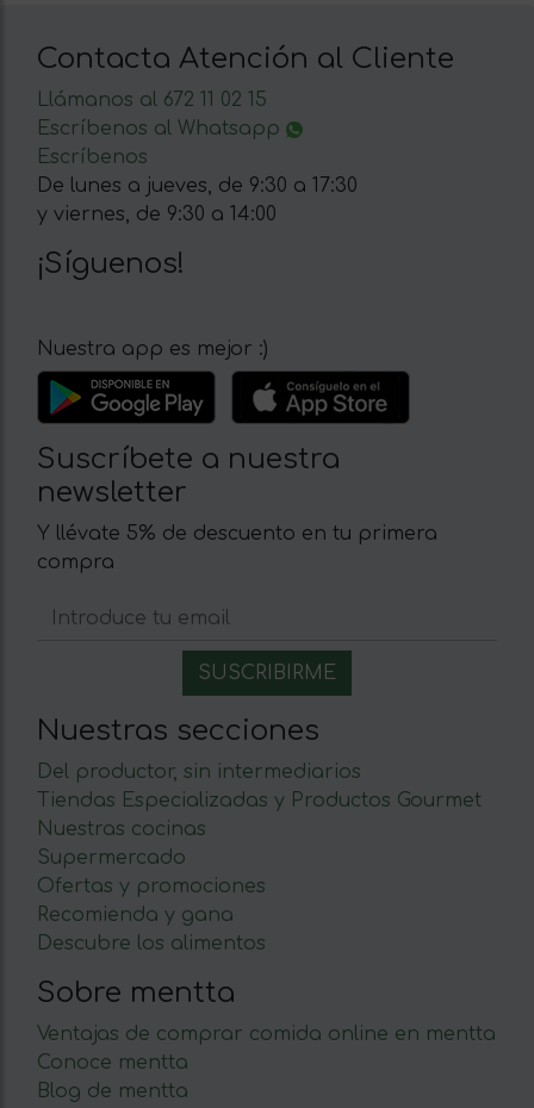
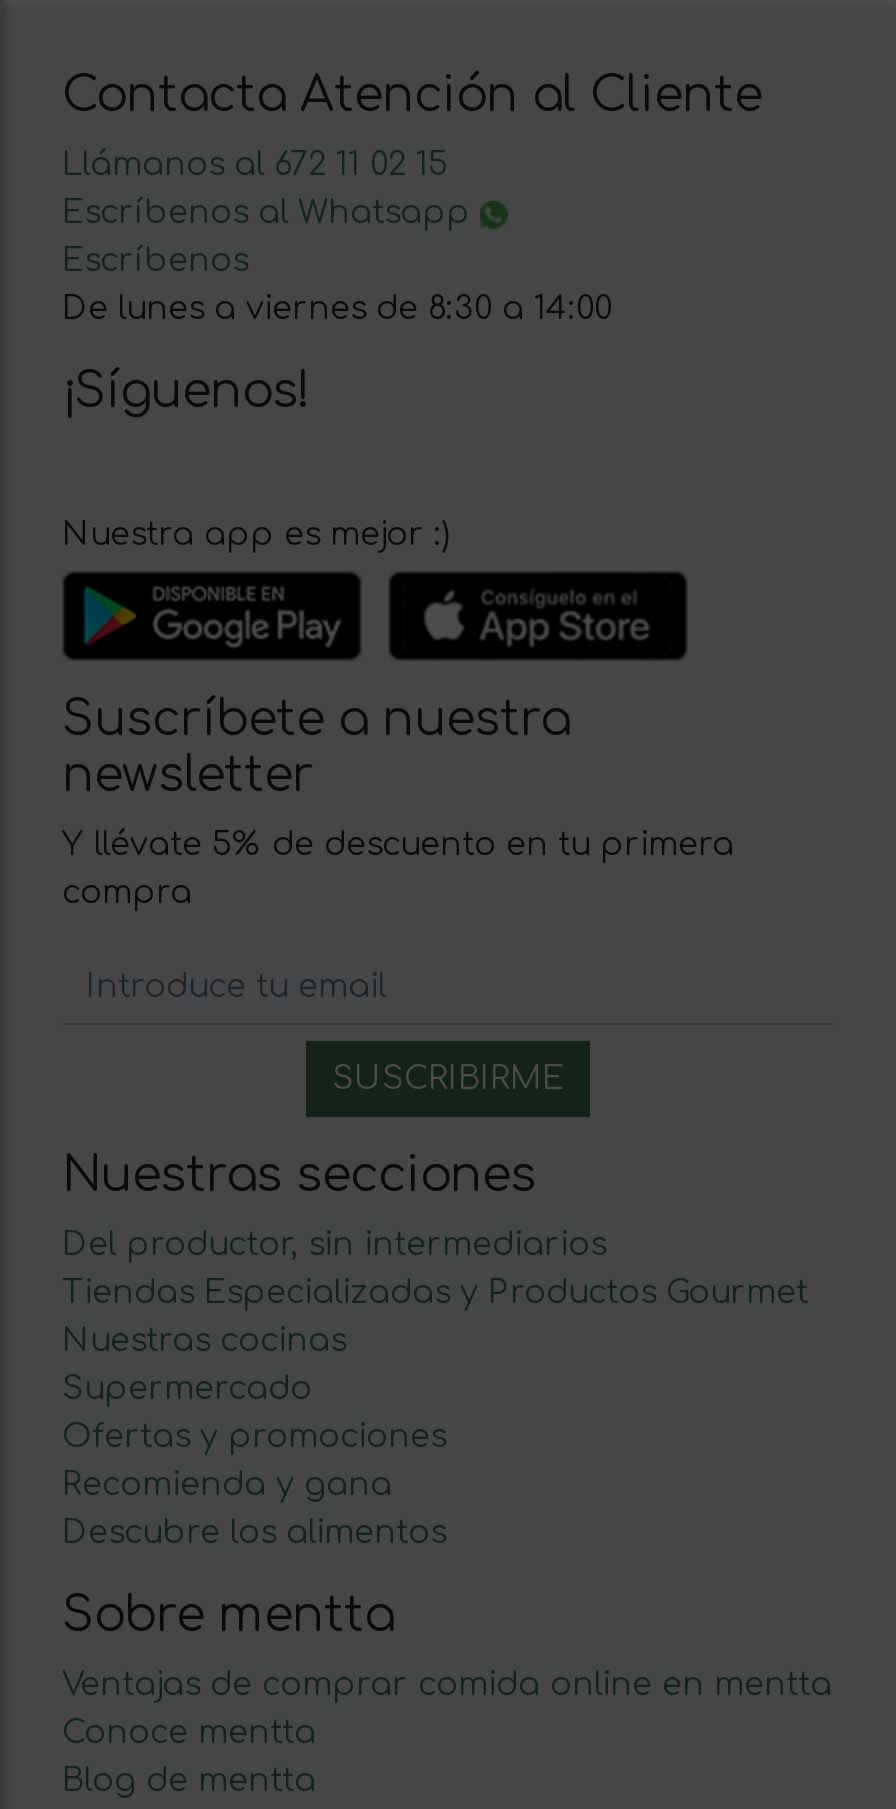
[37,175,358,226] De lunes a jueves, de 9:30 a 17:30 | y viernes, de 9:30 a 14:00 -> [62,292,612,328] De lunes a viernes de 8:30 a 14:00

